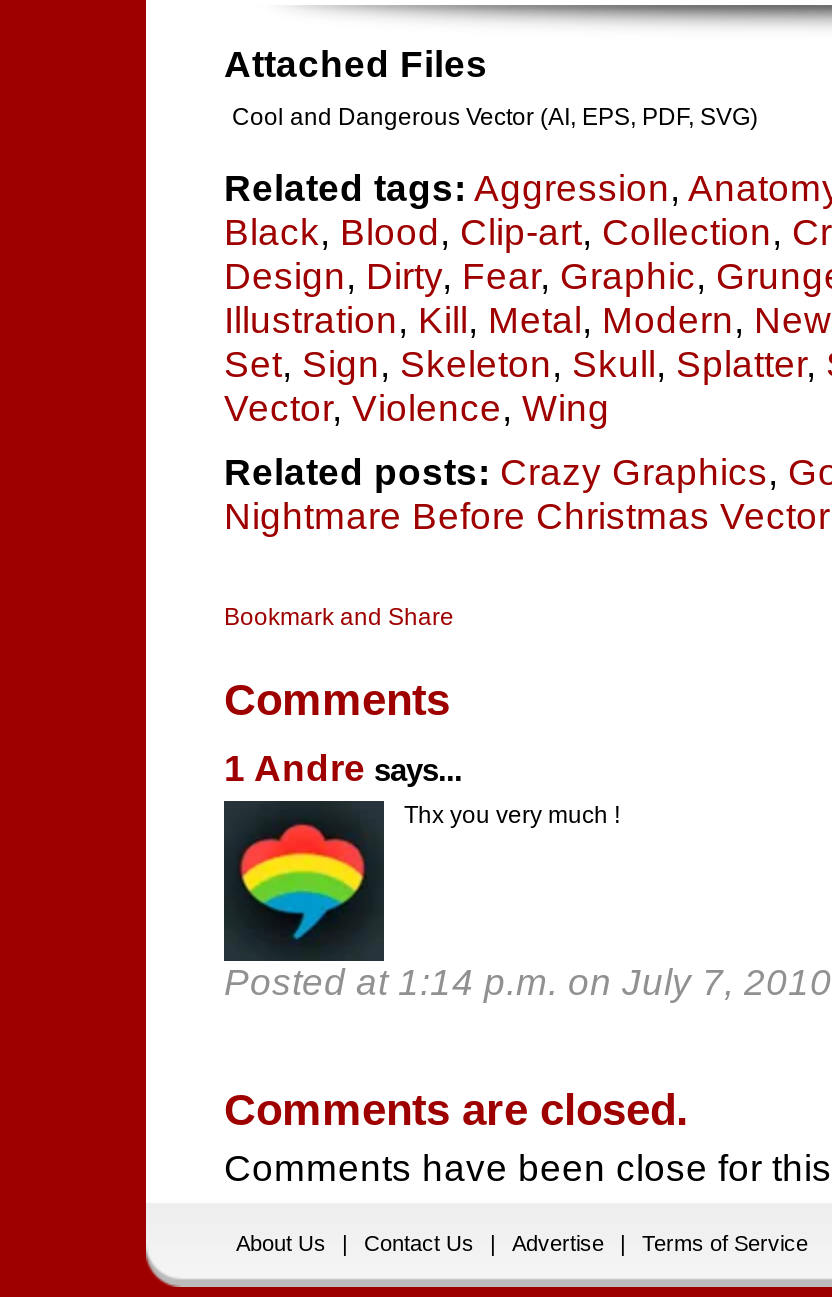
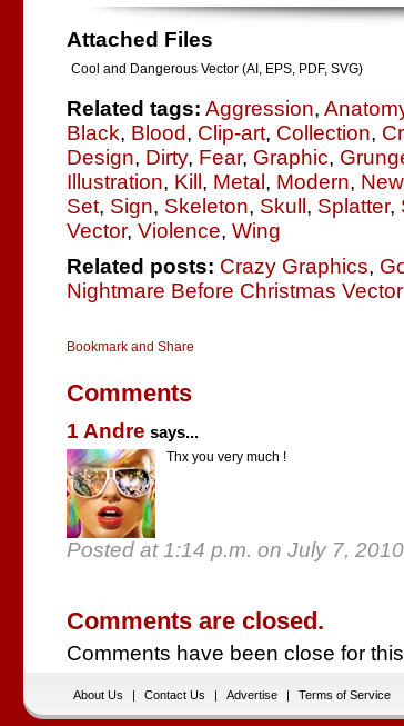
[222,799,386,957] [image] -> [65,448,156,536] [image]

